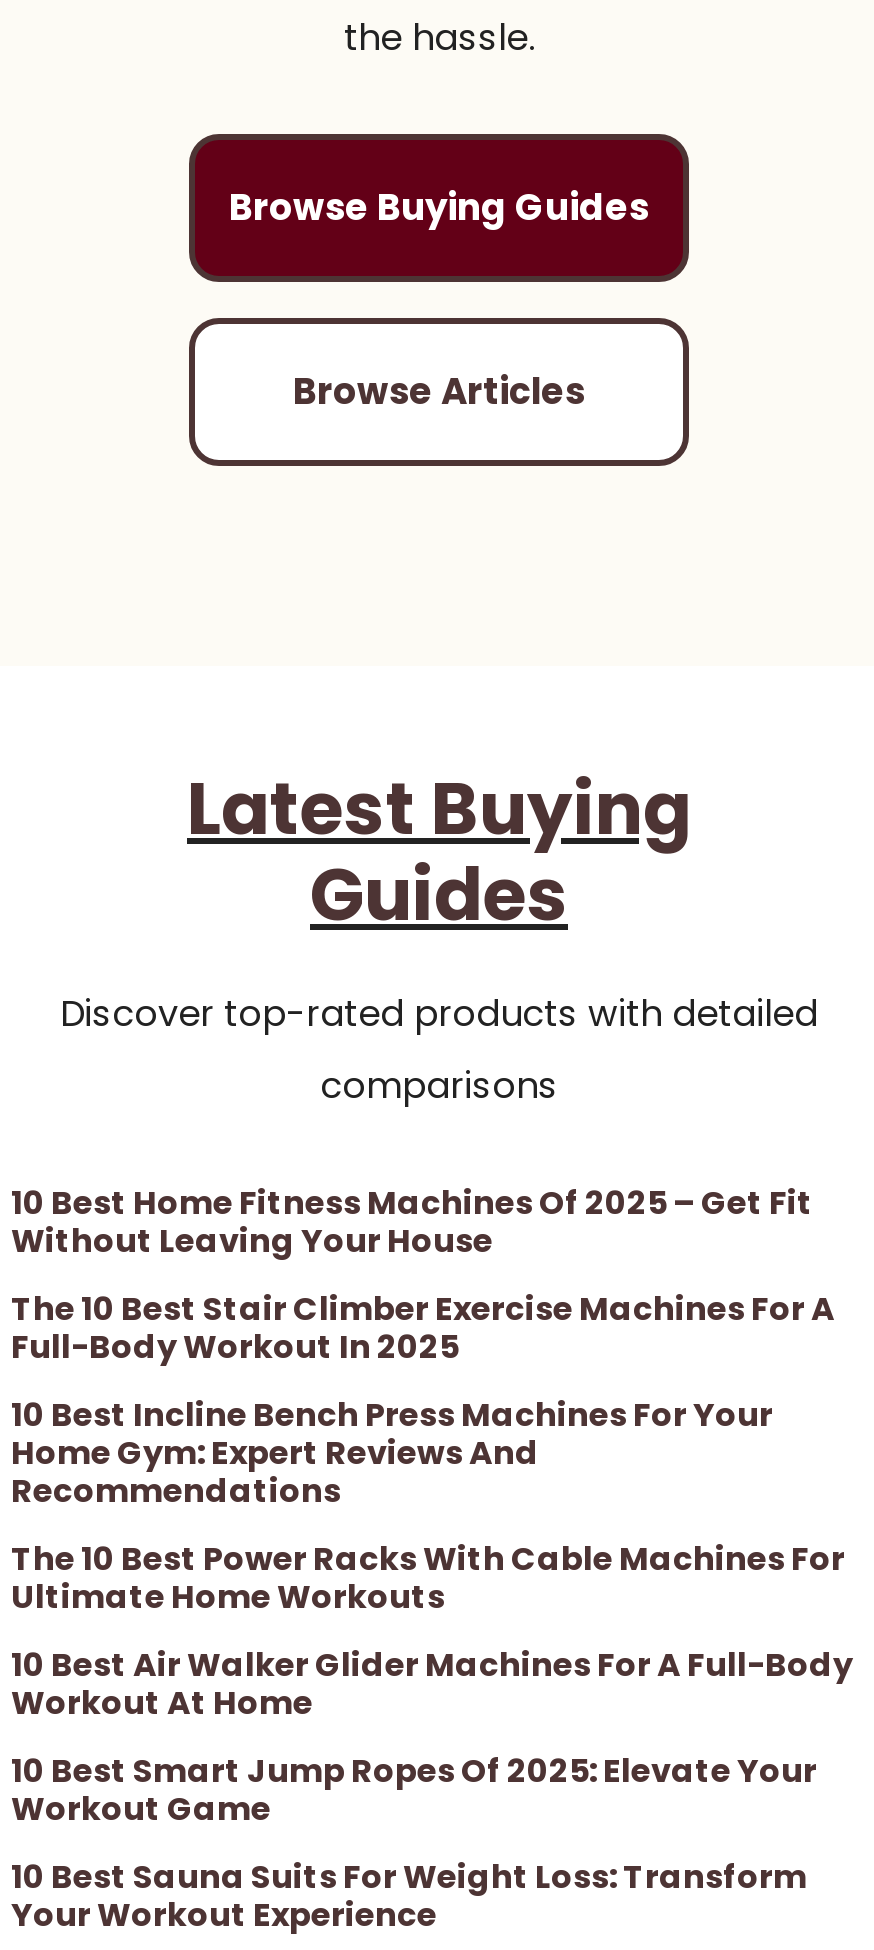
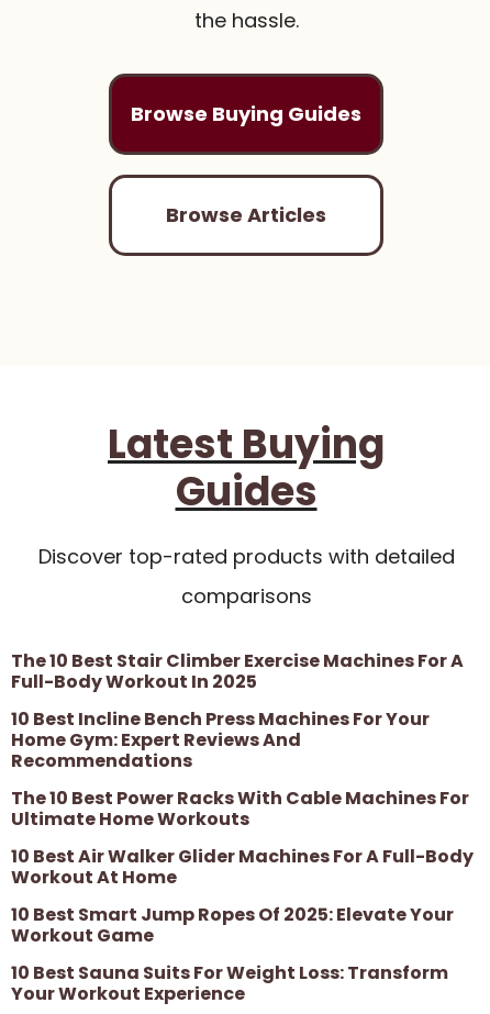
[11,1180,813,1264] 10 Best Home Fitness Machines Of 2025 – Get Fit | Without Leaving Your House -> none

